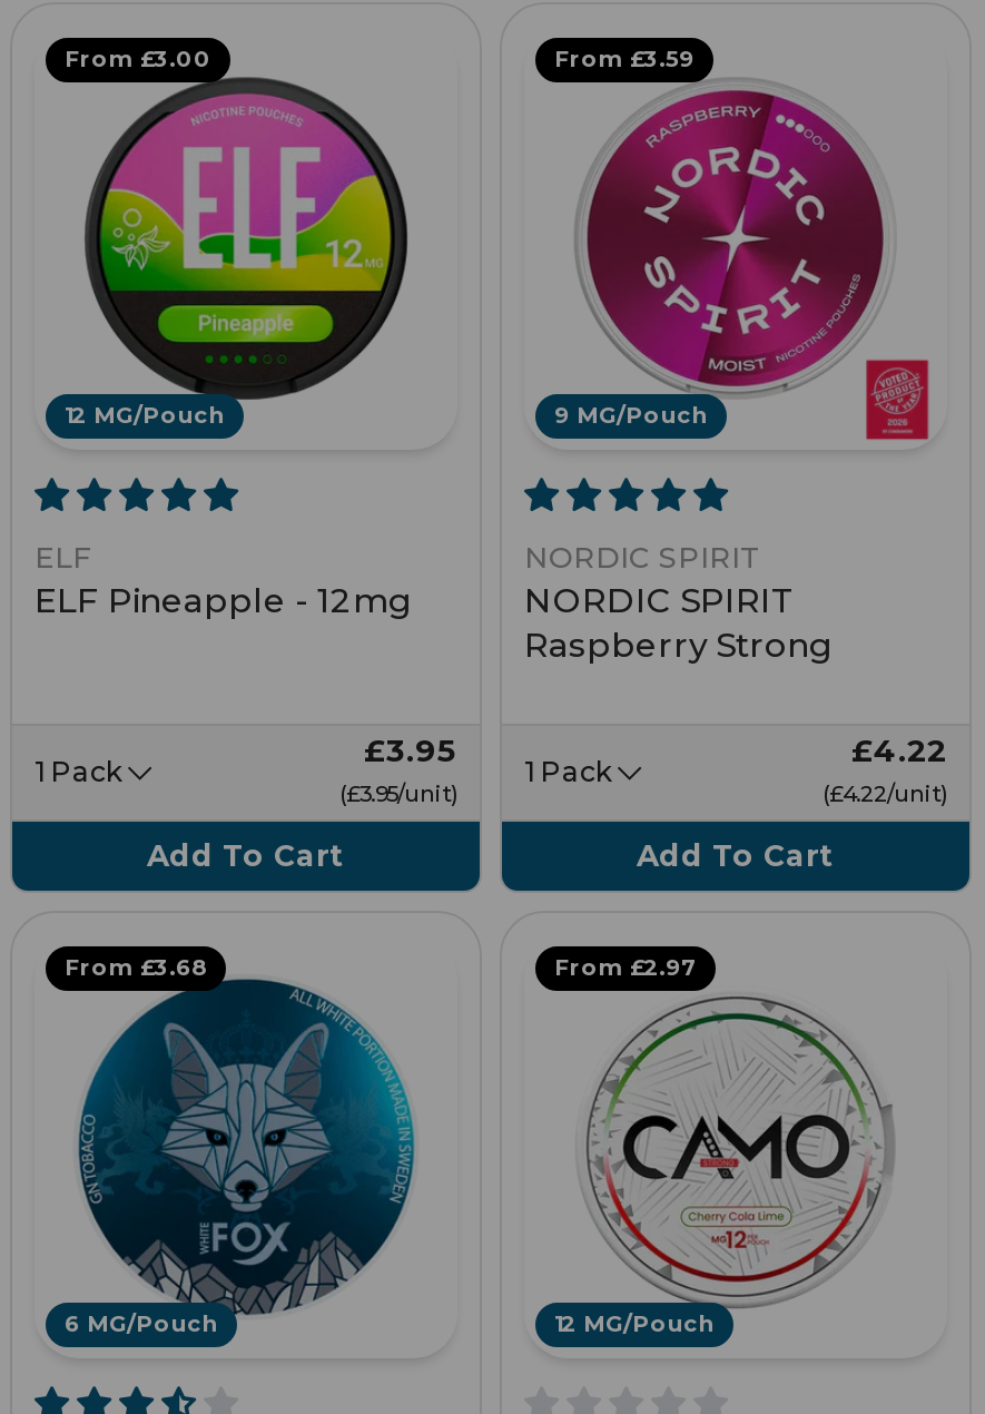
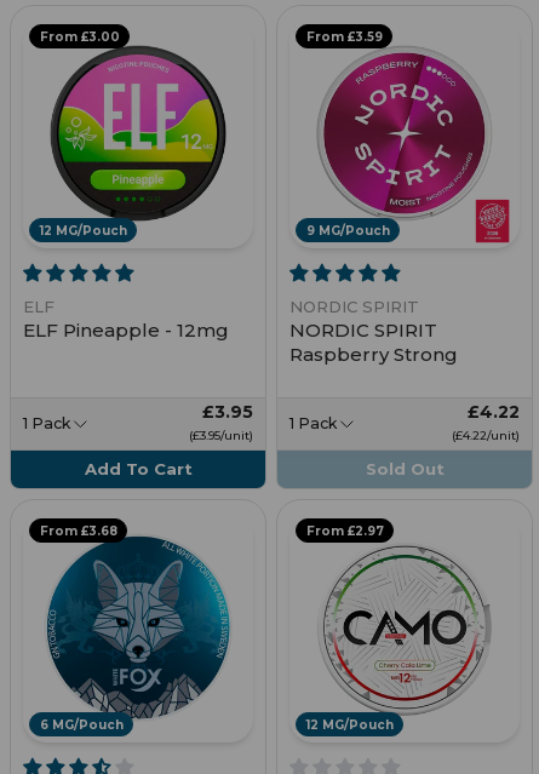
[637,836,835,872] Add To Cart -> [365,460,444,479] Sold Out

